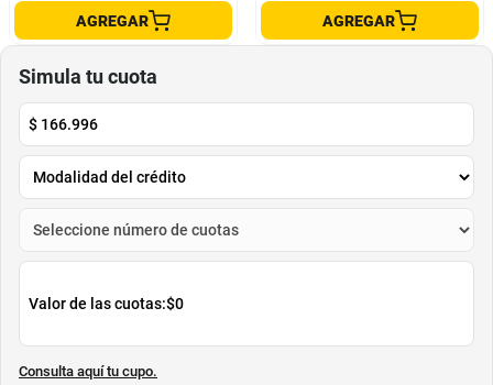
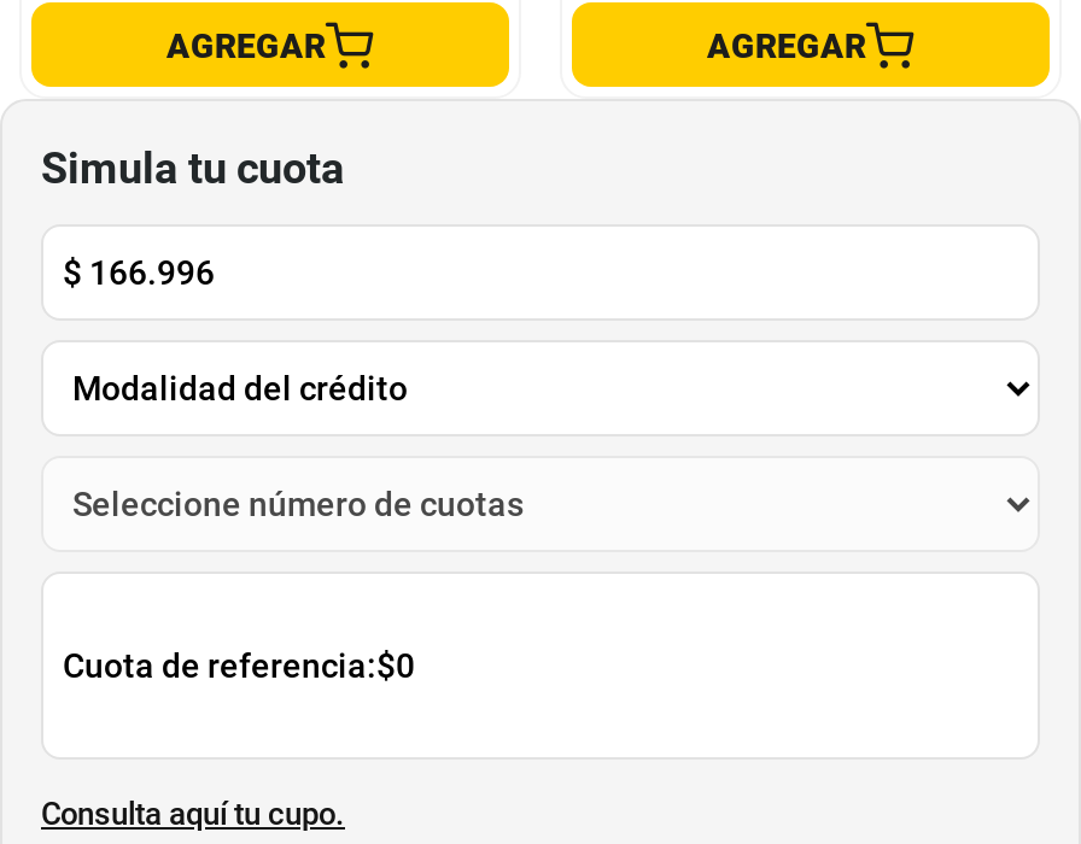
[29,295,184,312] Valor de las cuotas:$0 -> [63,646,415,685] Cuota de referencia:$0

